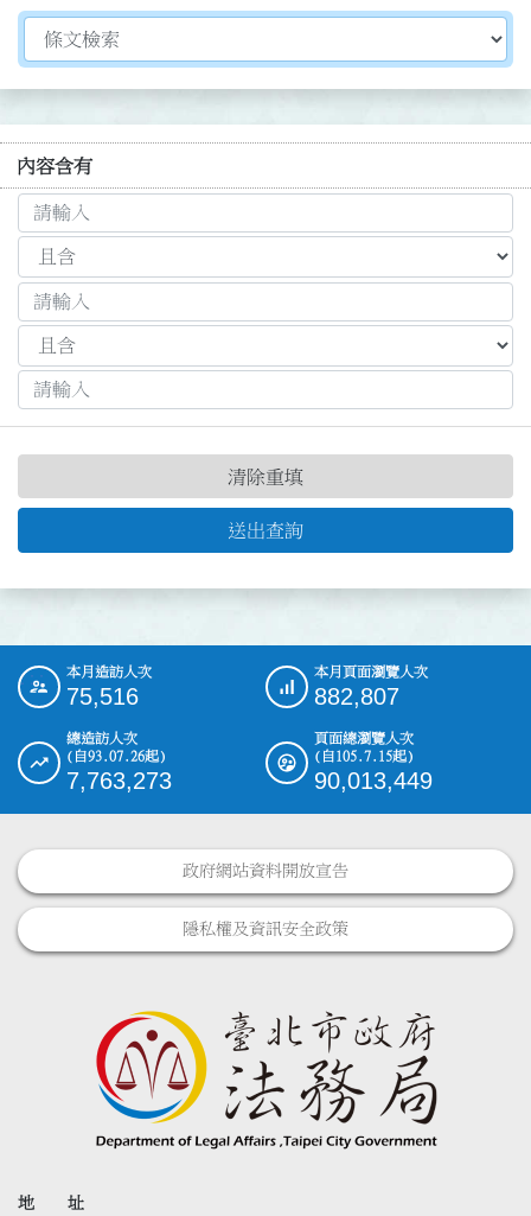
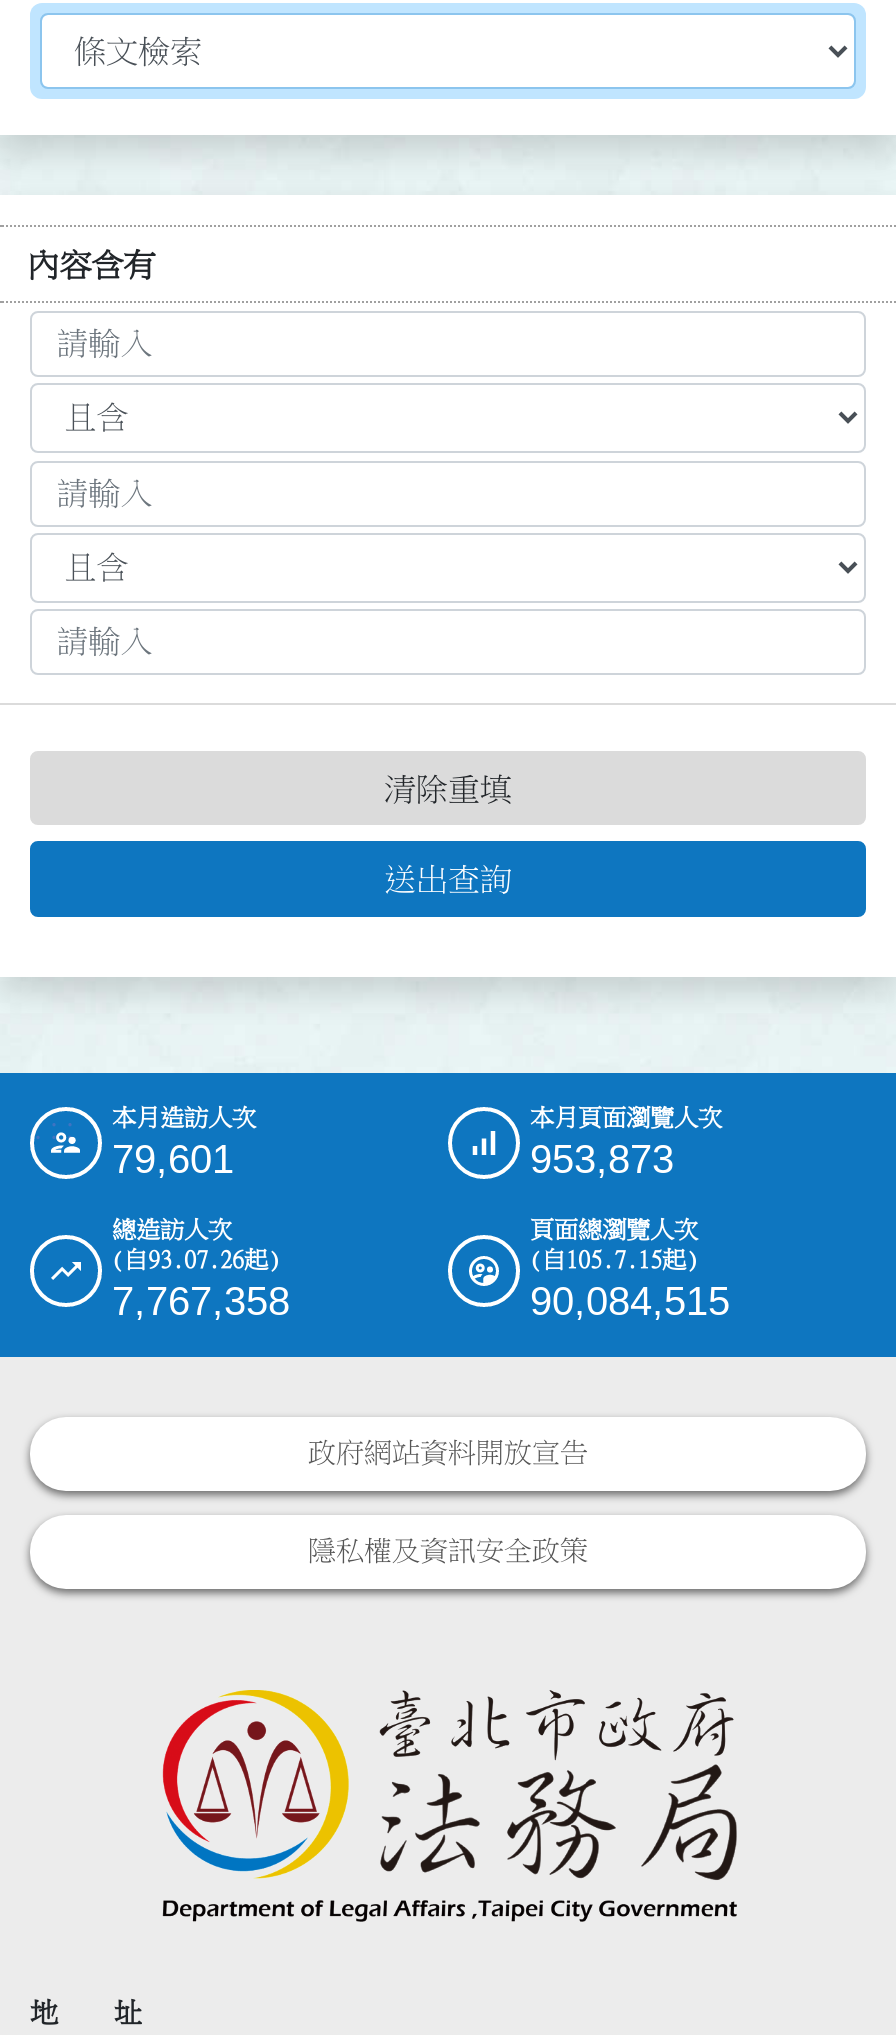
[66,683,139,709] 75,516 -> [112,1136,234,1180] 79,601
[314,683,399,709] 882,807 -> [530,1136,674,1180] 953,873
[66,767,172,793] 7,763,273 -> [112,1278,290,1322] 7,767,358
[314,767,433,793] 90,013,449 -> [530,1278,730,1322] 90,084,515

